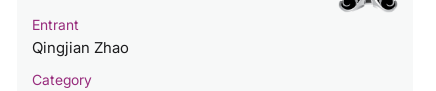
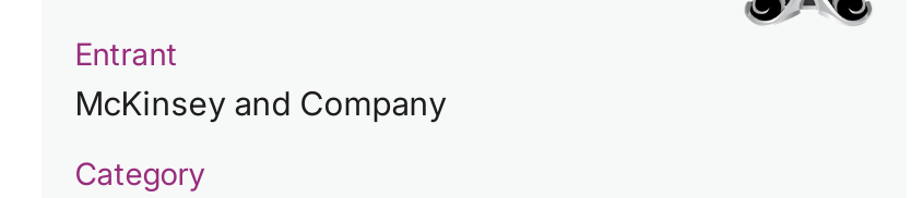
[32,38,129,57] Qingjian Zhao -> [75,83,446,125] McKinsey and Company

